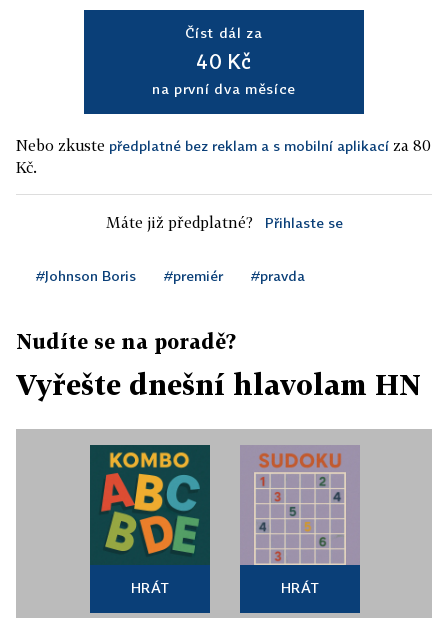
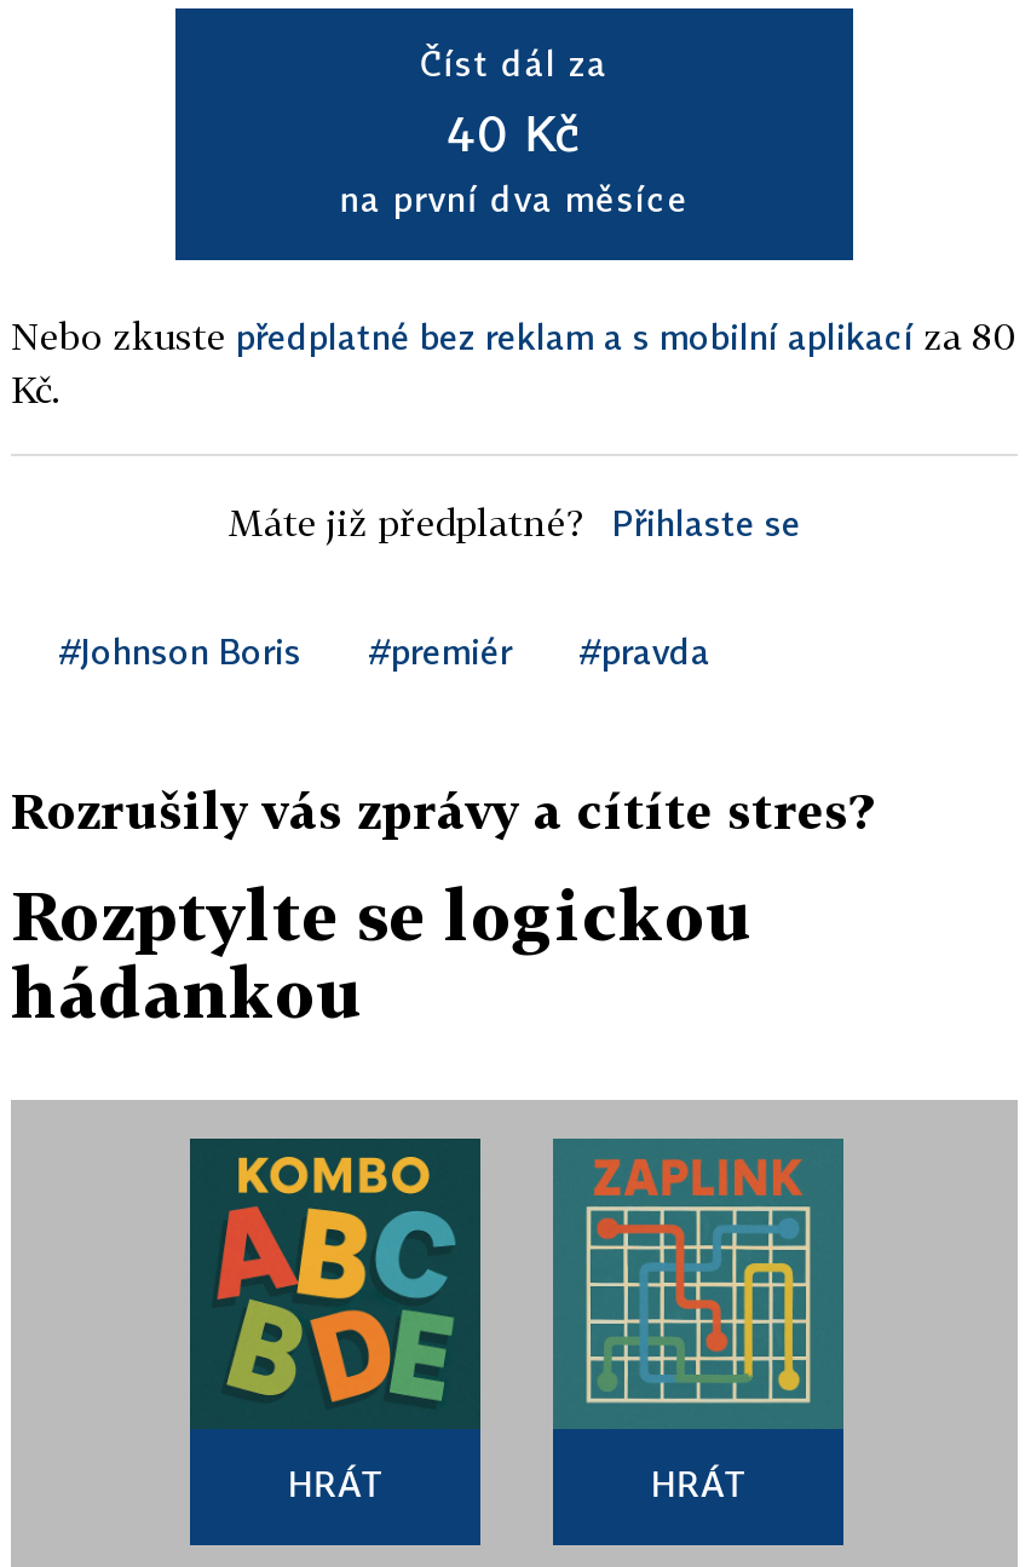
[16,329,236,353] Nudíte se na poradě? -> [11,780,872,839] Rozrušily vás zprávy a cítíte stres?
[16,368,421,401] Vyřešte dnešní hlavolam HN -> [11,875,754,1032] Rozptylte se logickou | hádankou
[241,446,359,566] [image] -> [553,1139,843,1429] [image]

